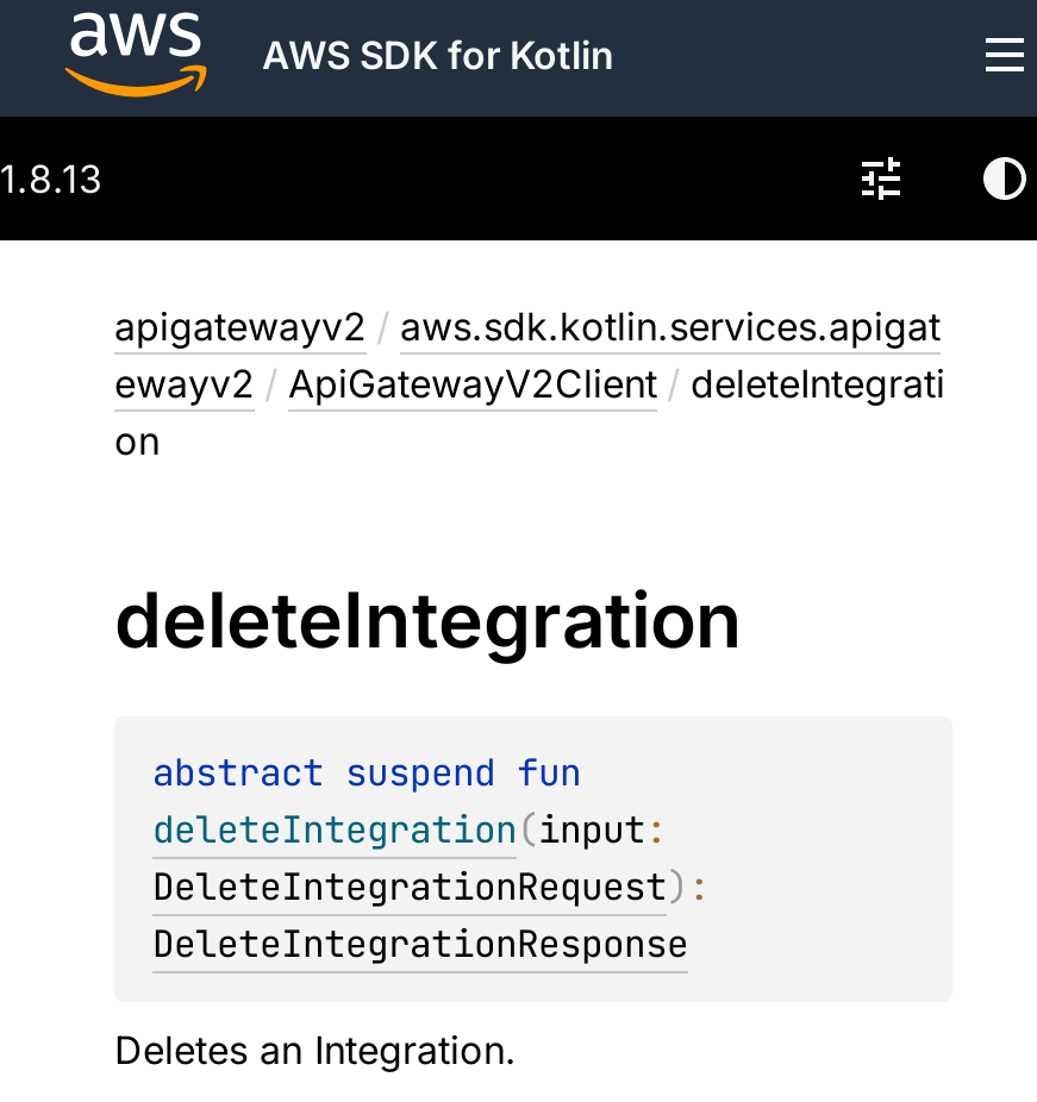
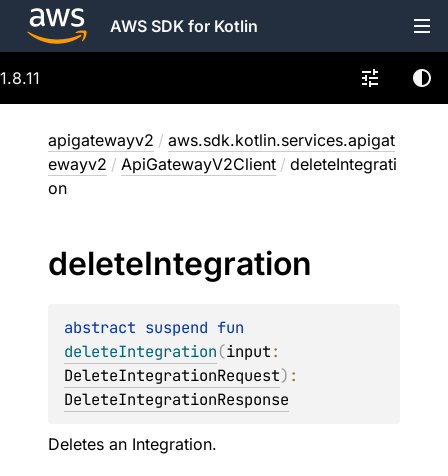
[0,155,102,202] 1.8.13 -> [0,68,40,88] 1.8.11

